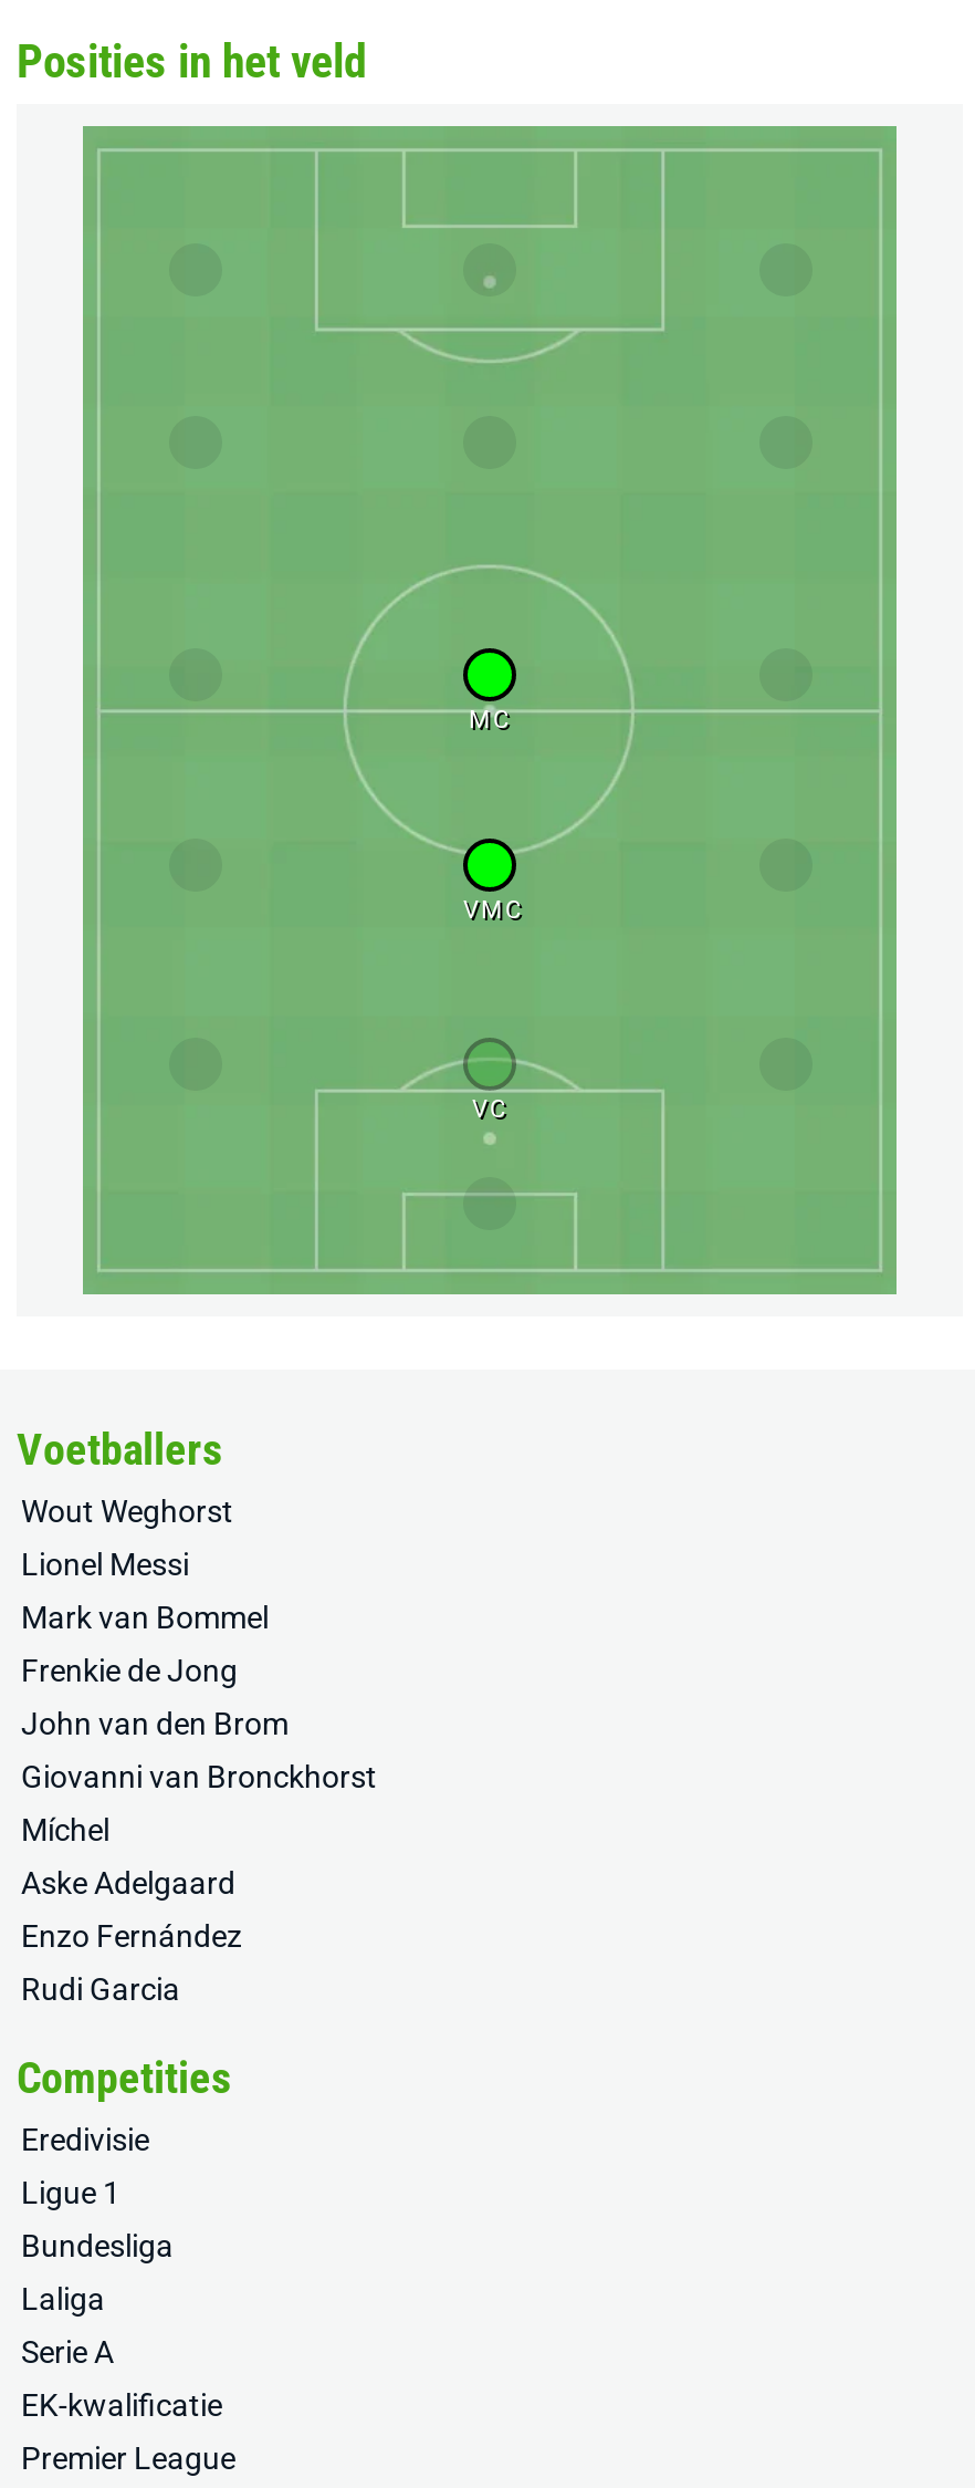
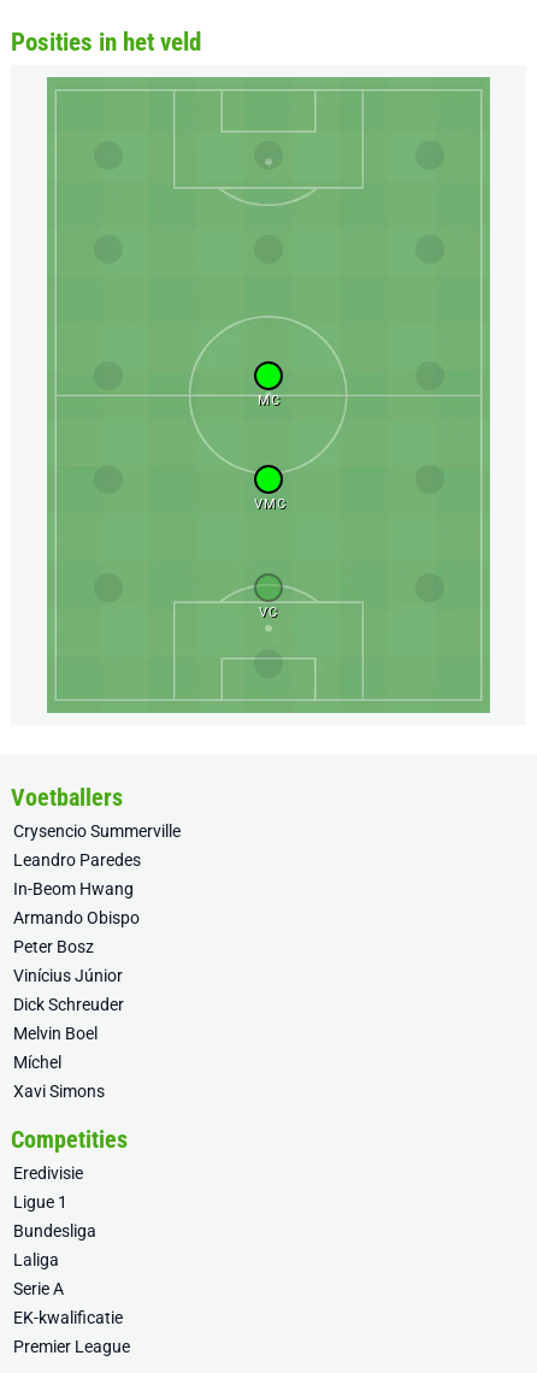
[21,1494,377,1795] Wout Weghorst | Lionel Messi | Mark van Bommel | Frenkie de Jong | John van den Brom | Giovanni van Bronckhorst -> [13,822,181,1043] Crysencio Summerville | Leandro Paredes | In-Beom Hwang | Armando Obispo | Peter Bosz | Vinícius Júnior | Dick Schreuder | Melvin Boel
moved [21,1813,109,1848] -> [13,1053,61,1072]: Míchel
[21,1866,242,2007] Aske Adelgaard | Enzo Fernández | Rudi Garcia -> [13,1082,105,1101] Xavi Simons

